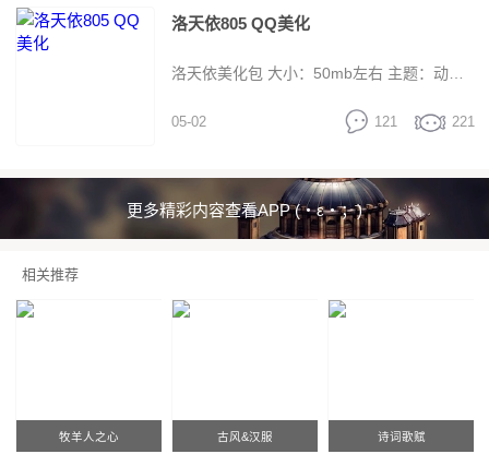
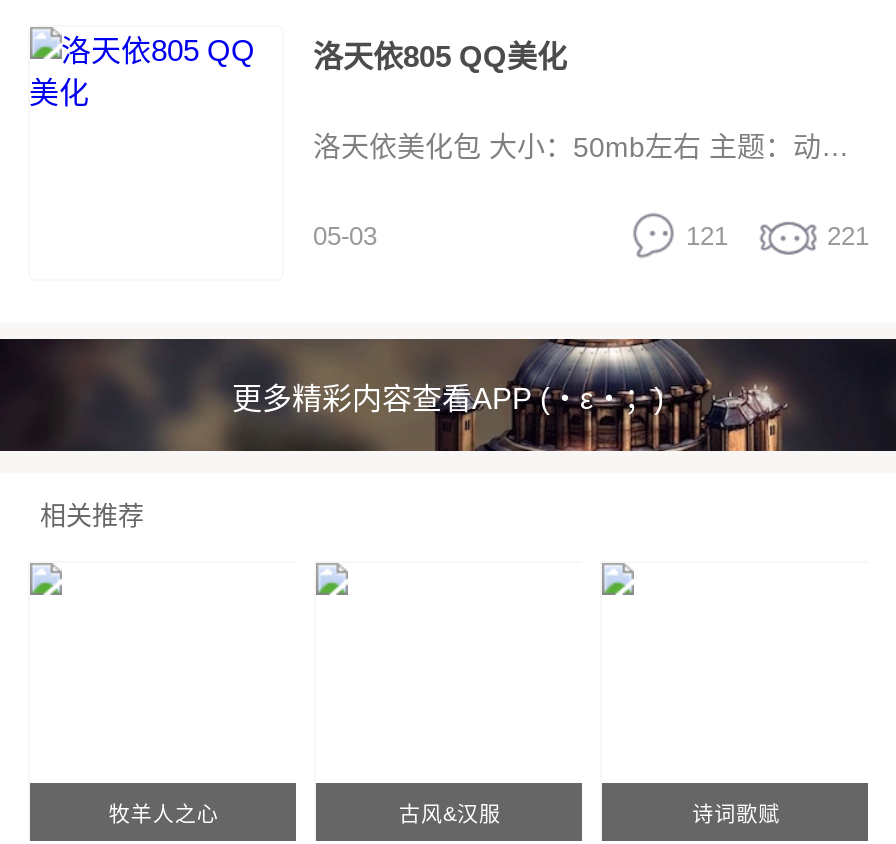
[171,113,206,129] 05-02 -> [313,220,377,250] 05-03

